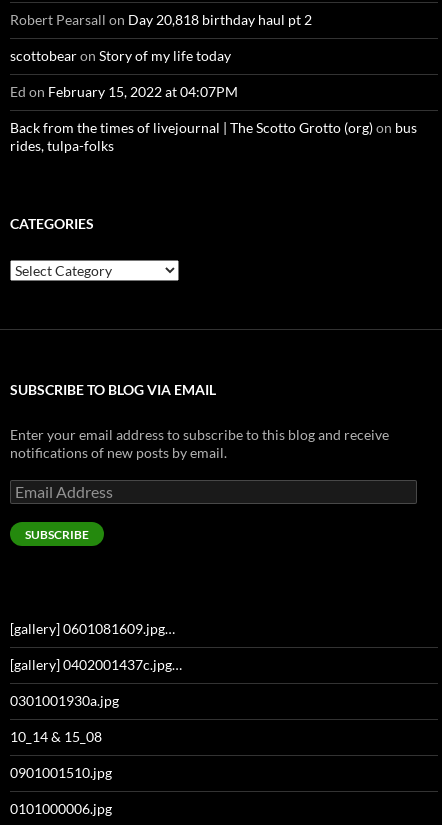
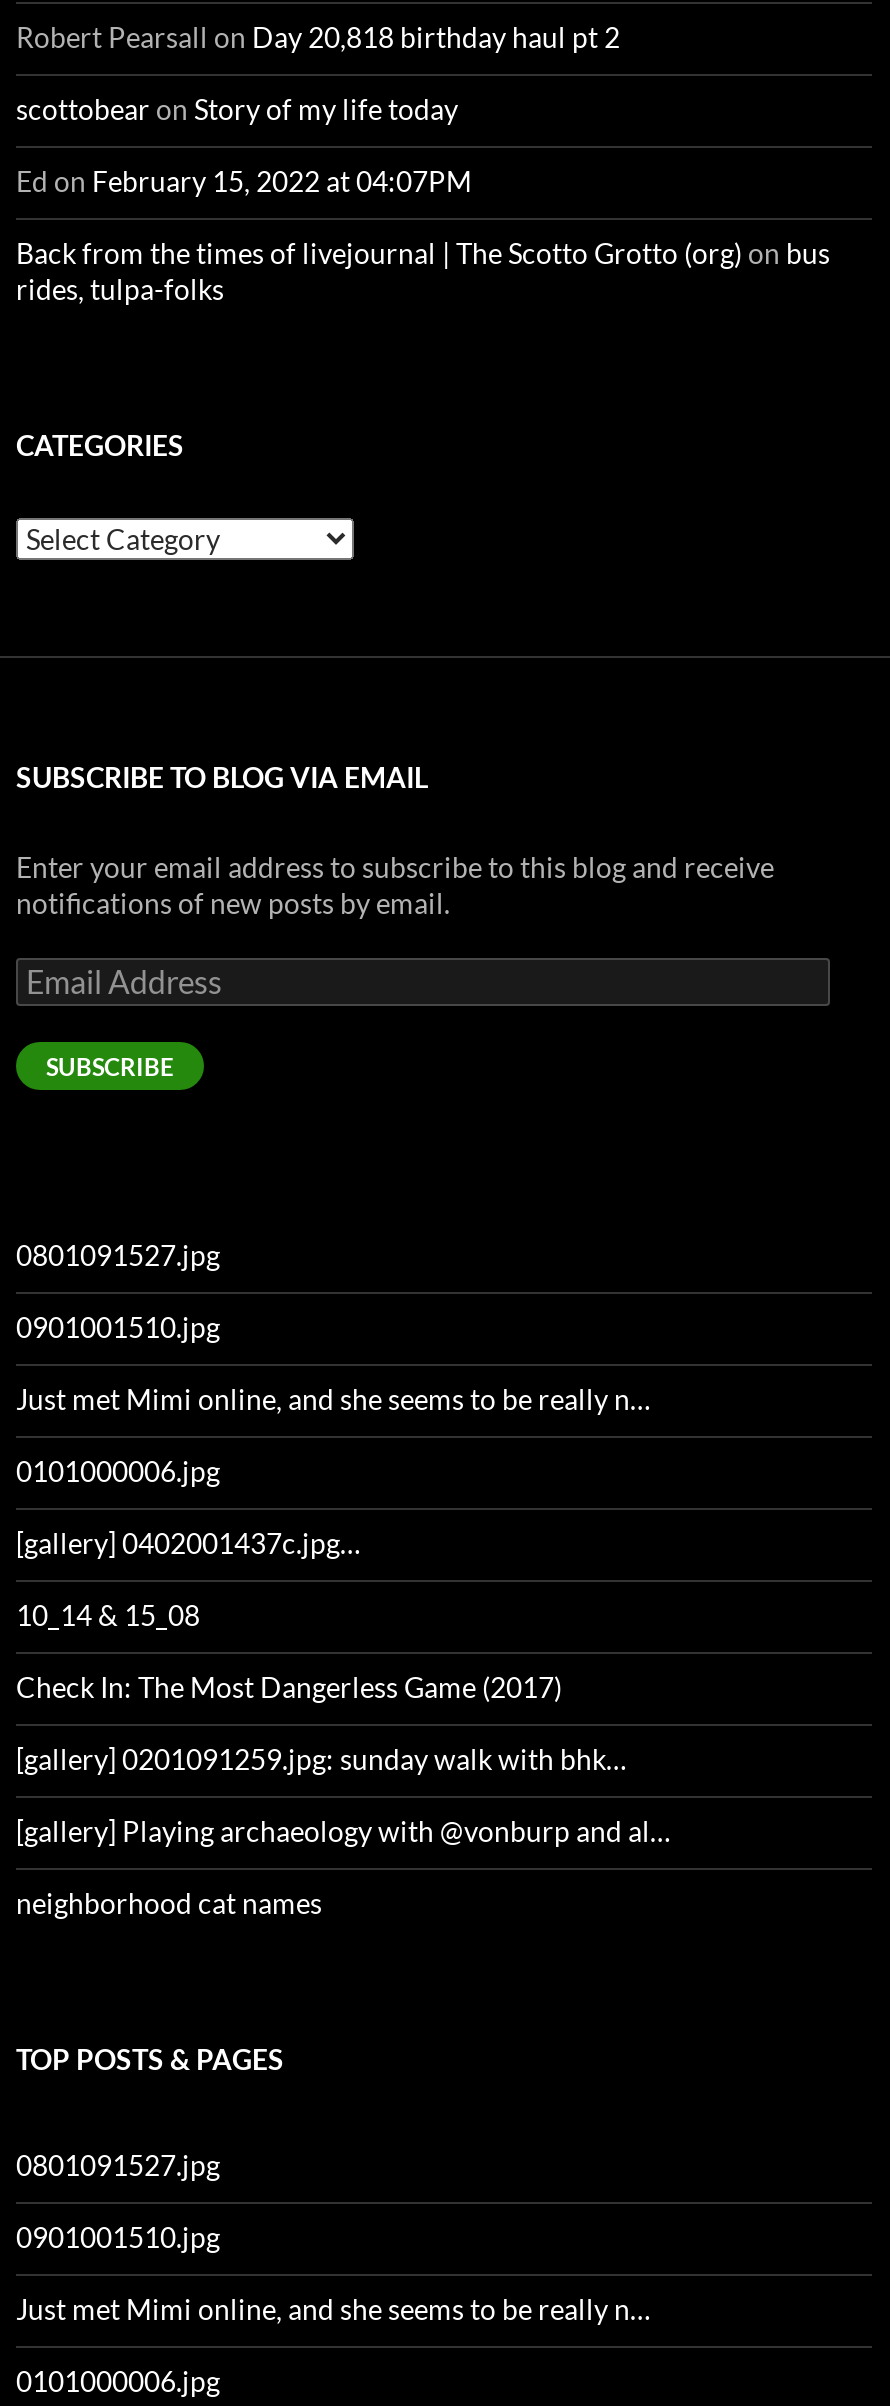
[10,620,175,637] [gallery] 0601081609.jpg… -> [16,1238,650,1488] 0801091527.jpg | 0901001510.jpg | Just met Mimi online, and she seems to be really n… | 0101000006.jpg
[10,692,119,709] 0301001930a.jpg -> none
none -> [16,1670,670,1920] Check In: The Most Dangerless Game (2017) | [gallery] 0201091259.jpg: sunday walk with bhk… | [gallery] Playing archaeology with @vonburp and al… | neighborhood cat names
none -> [16,2042,284,2182] TOP POSTS & PAGES | 0801091527.jpg
none -> [16,2292,650,2326] Just met Mimi online, and she seems to be really n…

